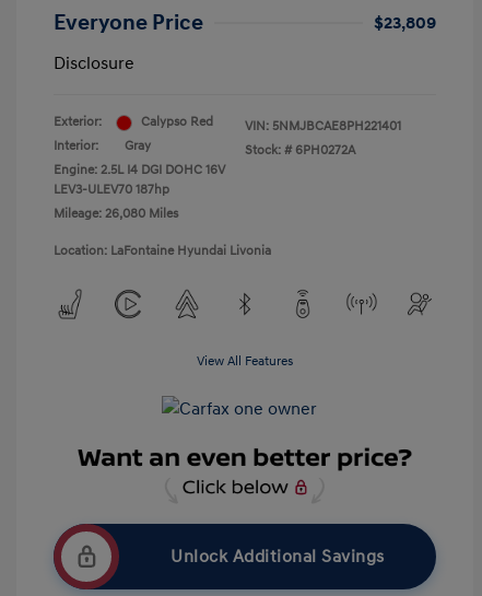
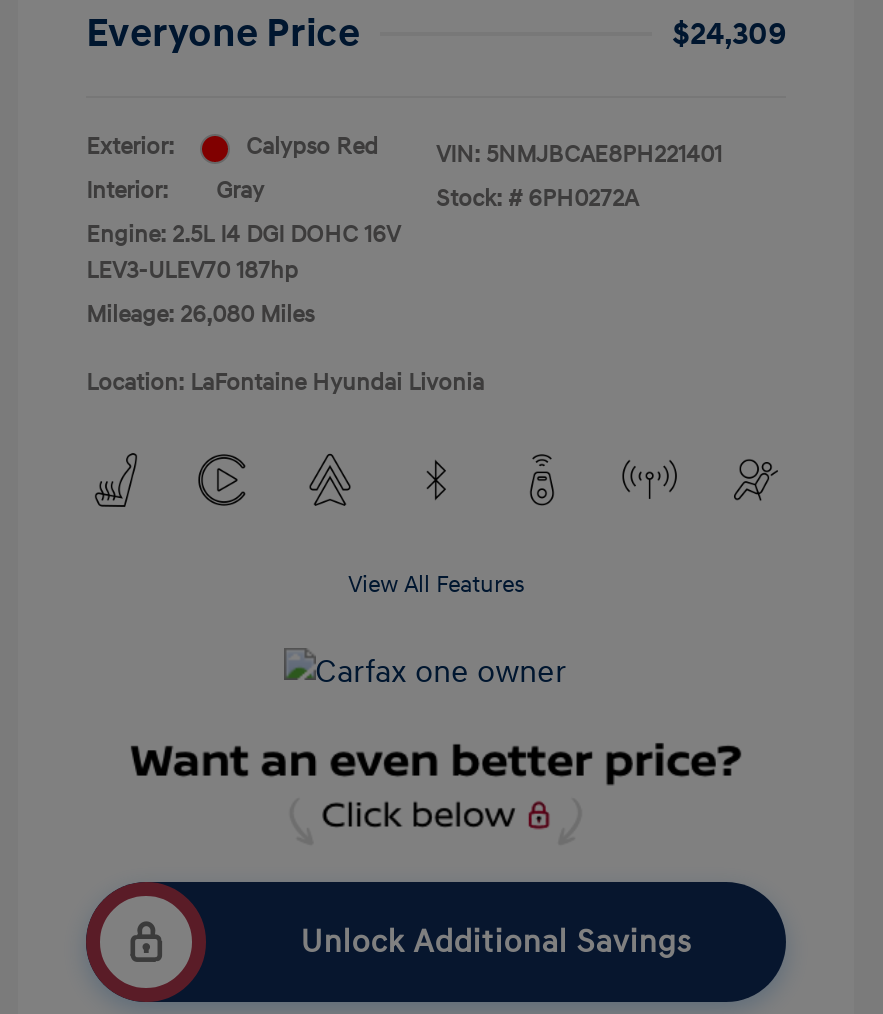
[54,12,436,74] $23,809 | Disclosure -> [672,14,786,54] $24,309

